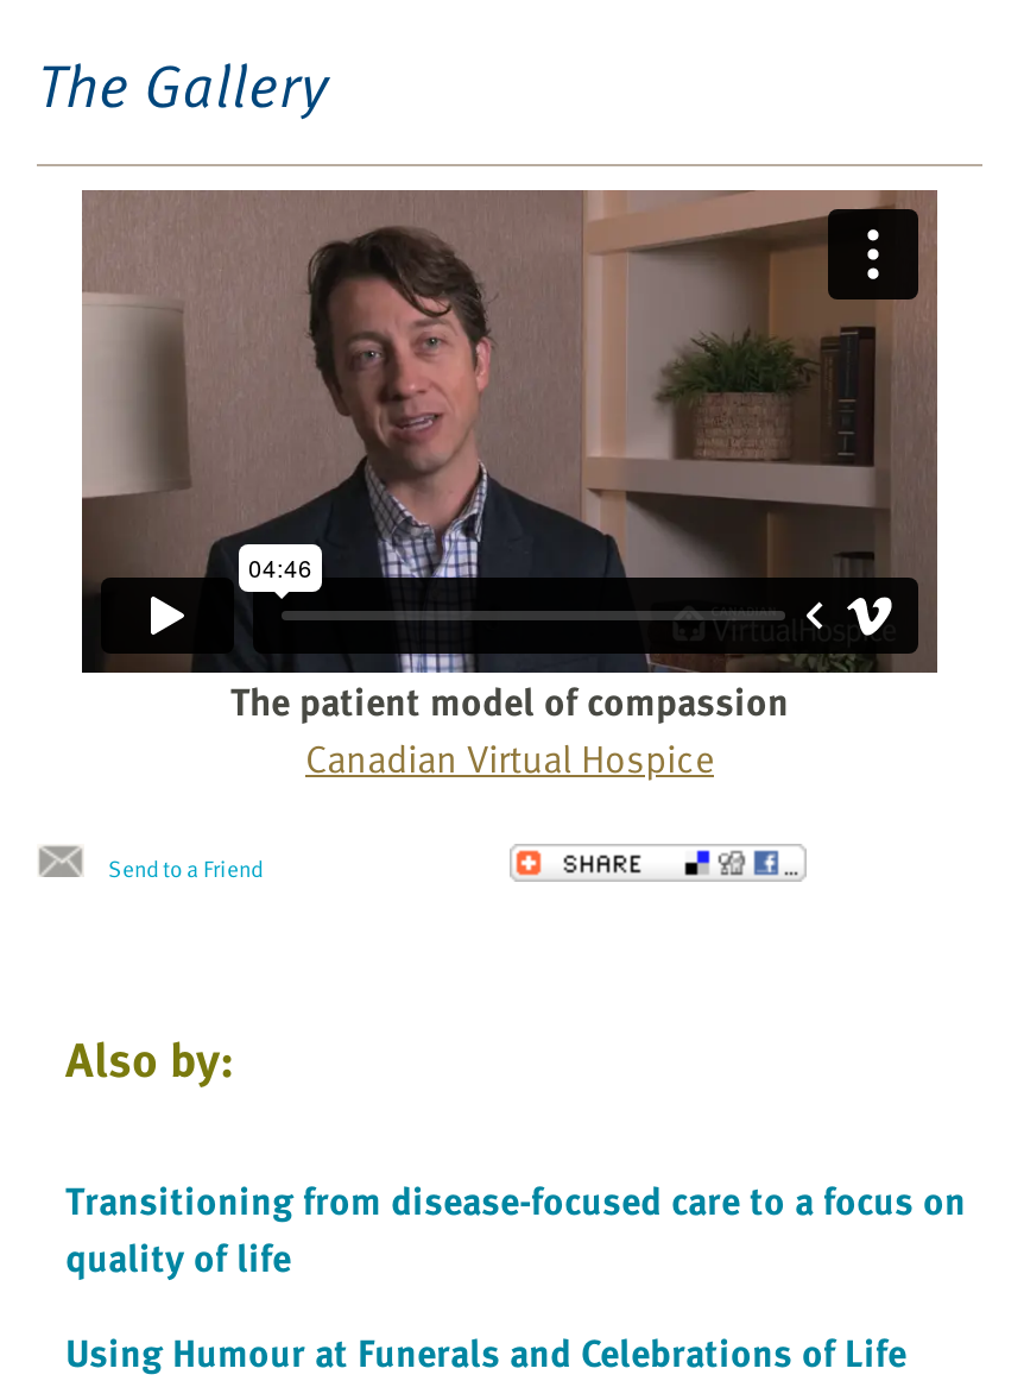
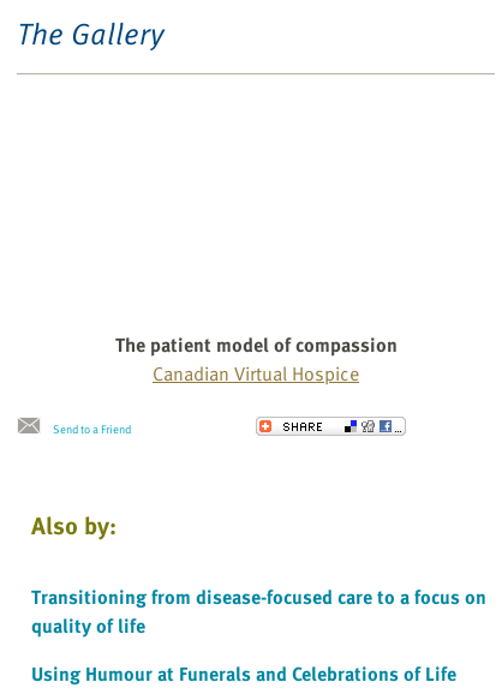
[80,188,940,675] [image] -> none

